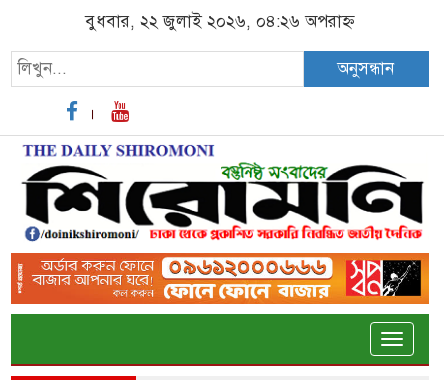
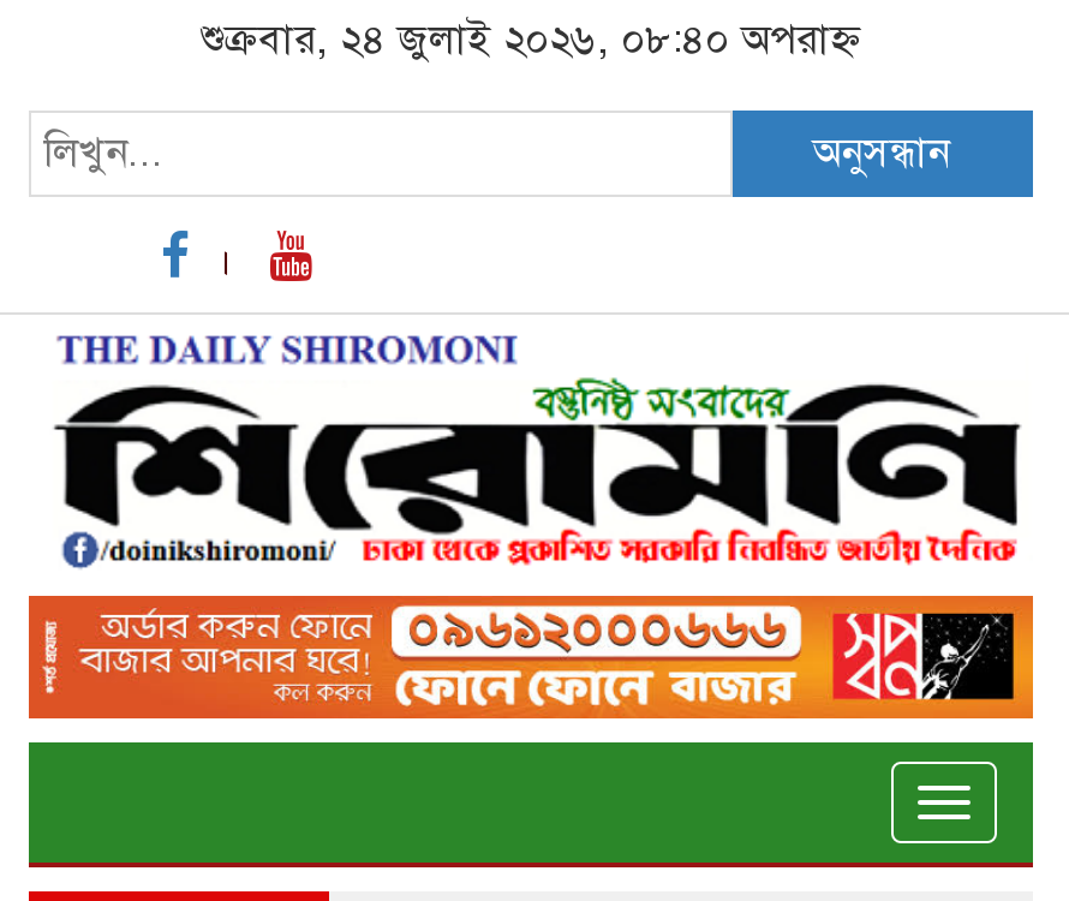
[85,11,355,32] বুধবার, ২২ জুলাই ২০২৬, ০৪:২৬ অপরাহ্ন -> [201,14,861,65] শুক্রবার, ২৪ জুলাই ২০২৬, ০৮:৪০ অপরাহ্ন

